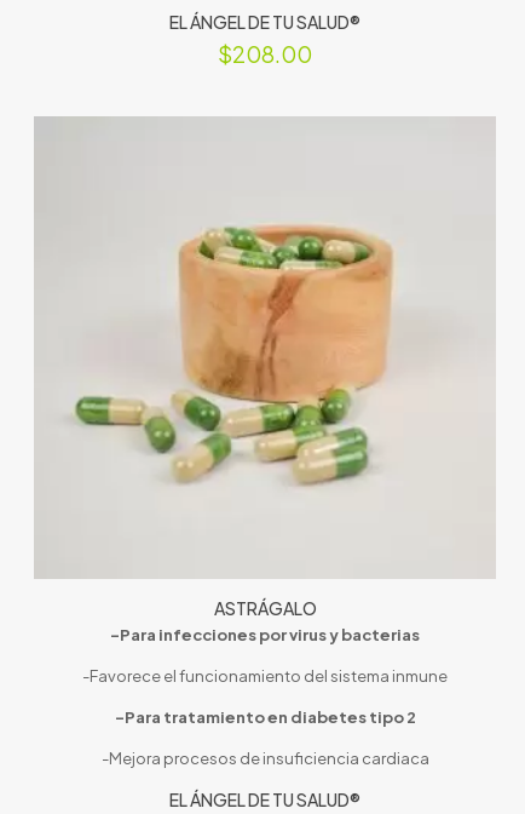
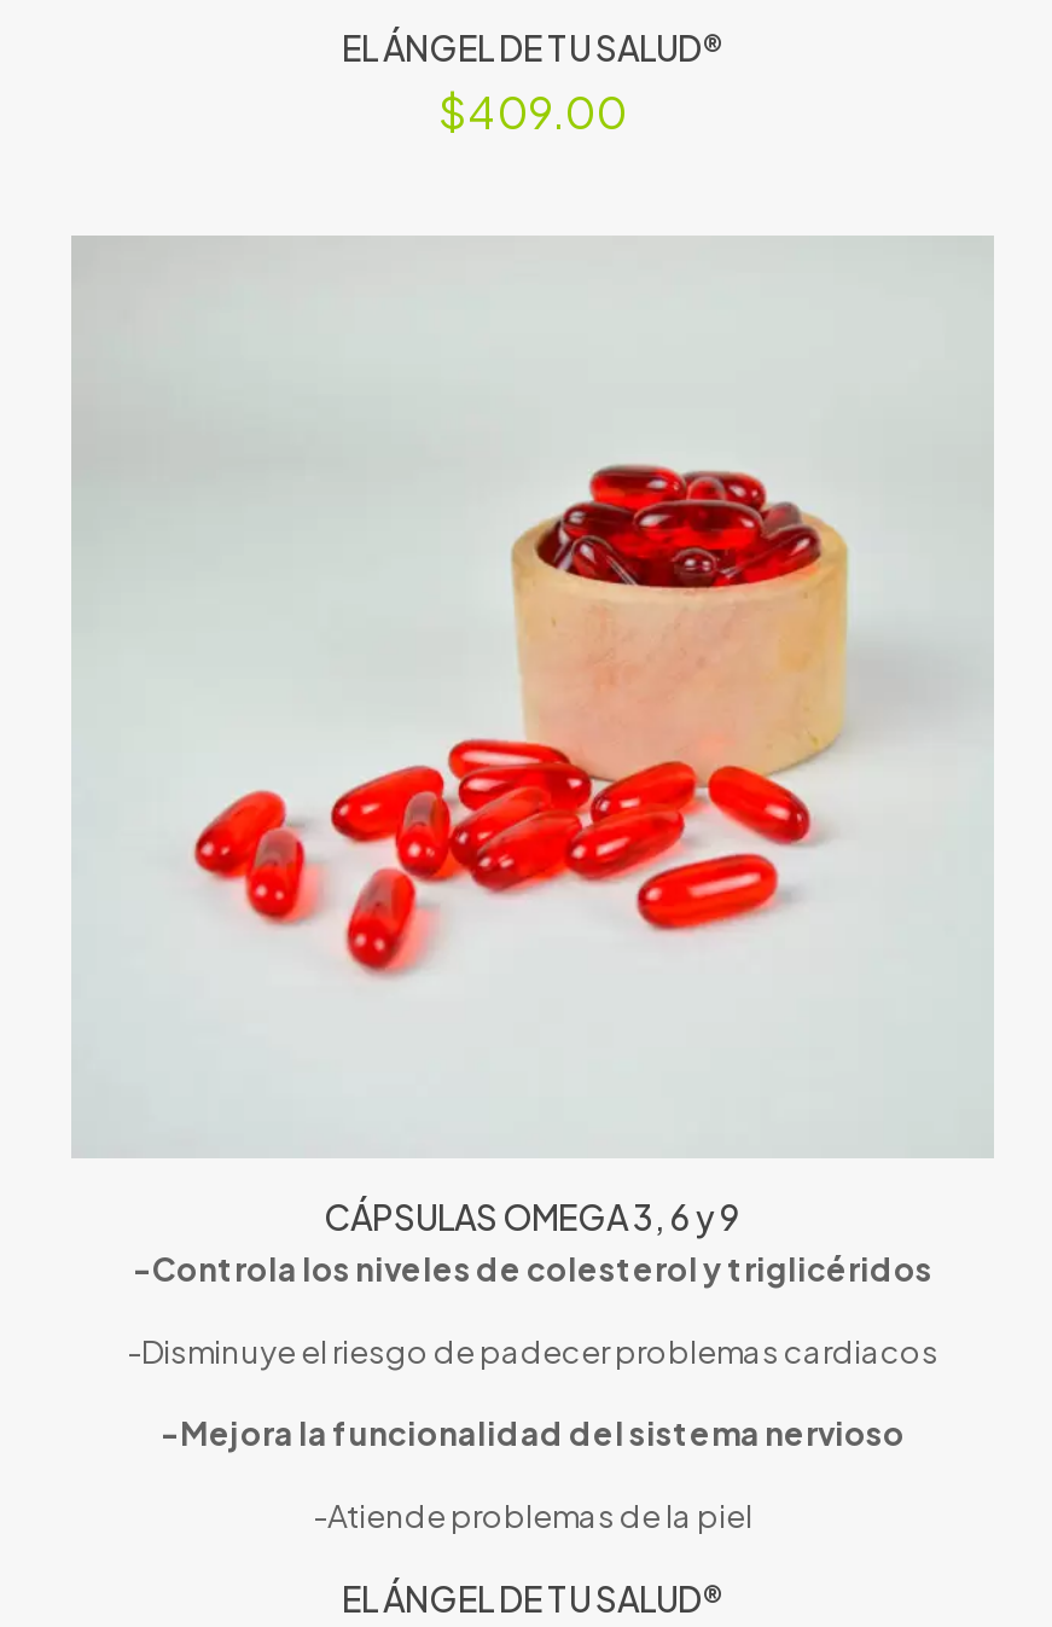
[218,40,312,68] $208.00 -> [438,84,627,139] $409.00
[67,223,423,489] [image] -> [149,453,849,977] [image]
[110,597,420,645] ASTRÁGALO | -Para infecciones por virus y bacterias -> [133,1195,932,1289] CÁPSULAS OMEGA 3, 6 y 9 | -Controla los niveles de colesterol y triglicéridos
[82,666,448,686] -Favorece el funcionamiento del sistema inmune -> [127,1333,938,1371] -Disminuye el riesgo de padecer problemas cardiacos
[114,708,416,727] -Para tratamiento en diabetes tipo 2 -> [161,1415,905,1454] -Mejora la funcionalidad del sistema nervioso
[101,749,429,768] -Mejora procesos de insuficiencia cardiaca -> [313,1497,752,1536] -Atiende problemas de la piel

